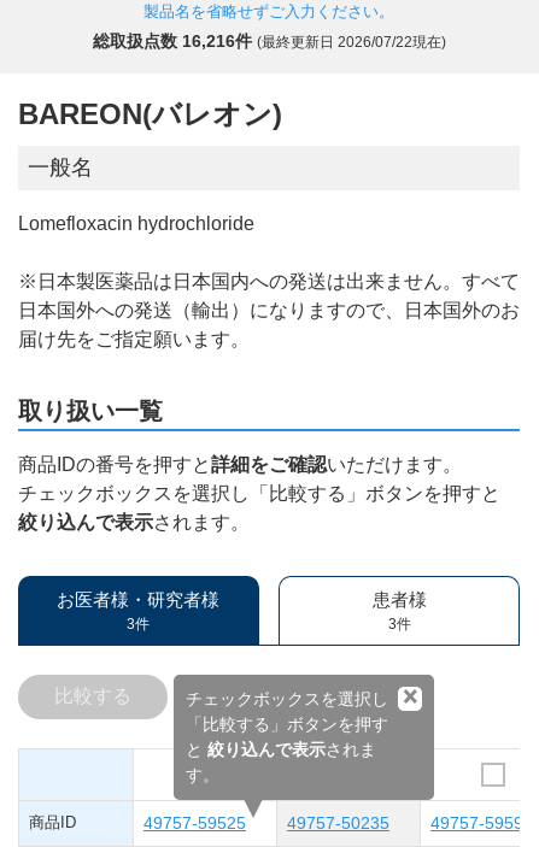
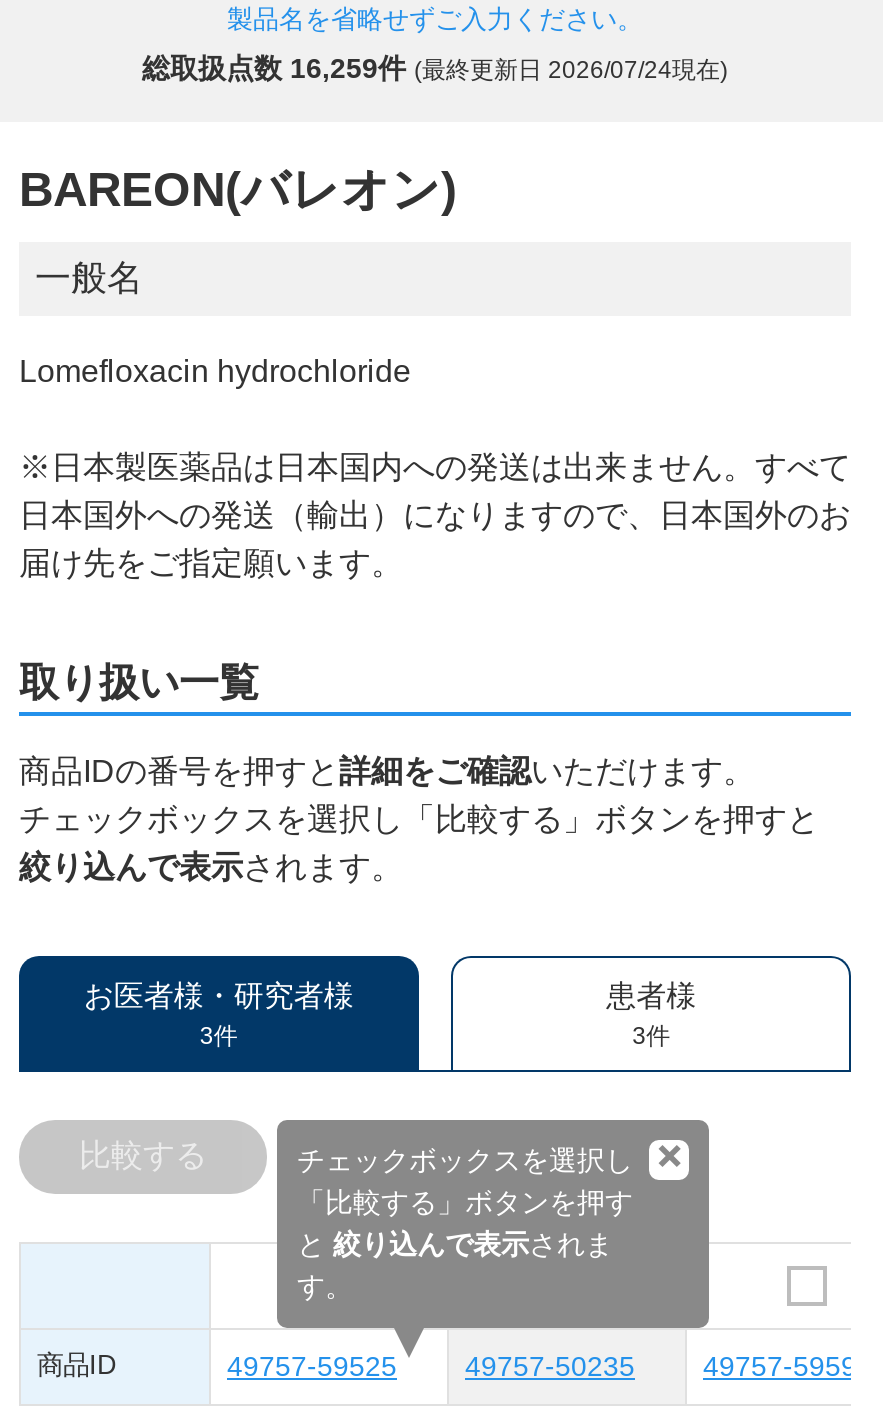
[92,31,446,50] 総取扱点数 16,216件(最終更新日2026/07/22現在) -> [142,51,728,83] 総取扱点数 16,259件(最終更新日2026/07/24現在)

